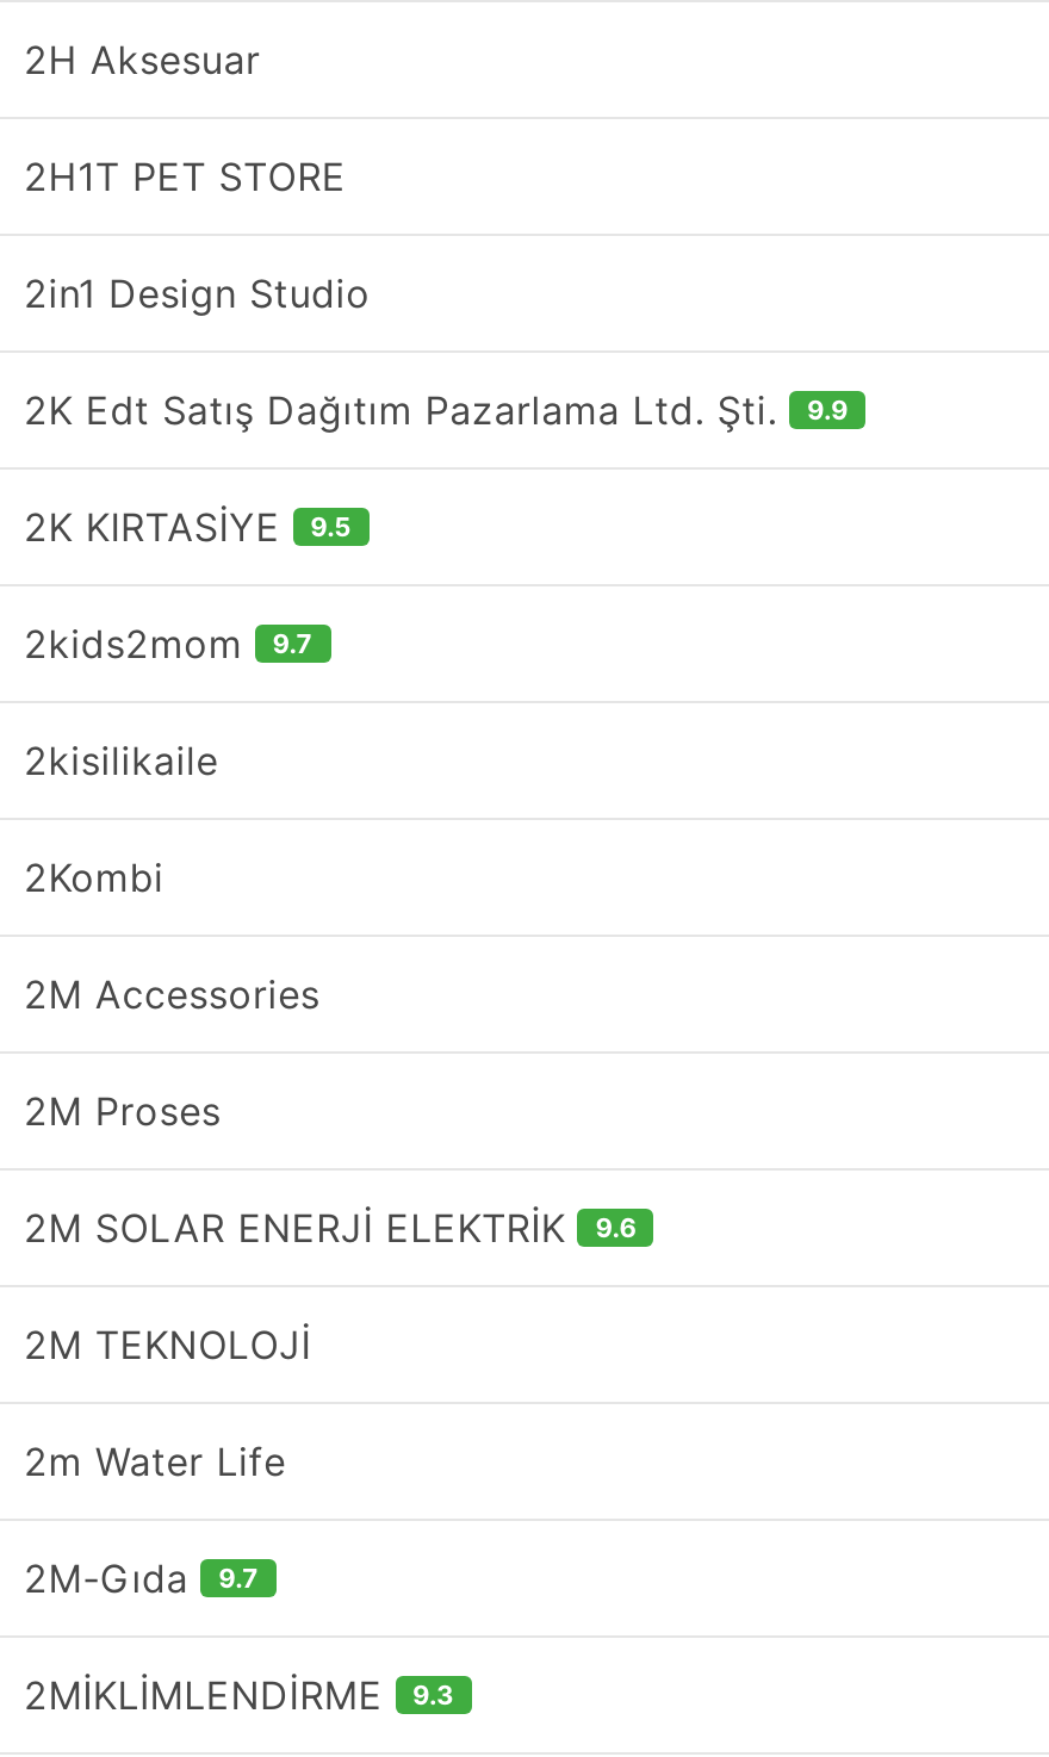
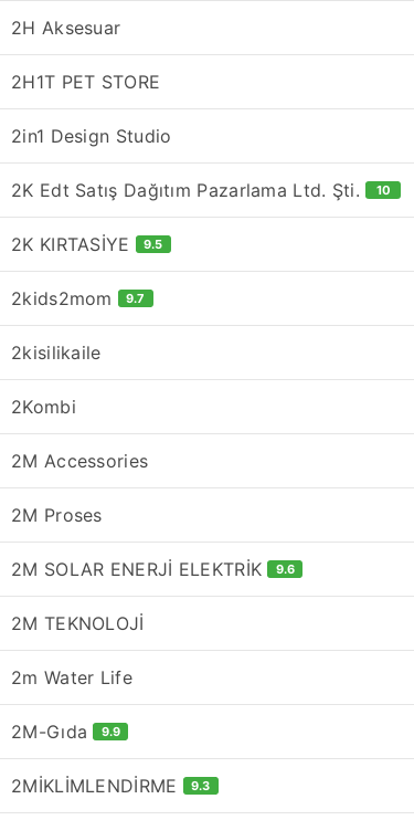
[24,386,848,434] 2K Edt Satış Dağıtım Pazarlama Ltd. Şti. 9.9 -> [11,179,390,201] 2K Edt Satış Dağıtım Pazarlama Ltd. Şti. 10
[24,1554,259,1602] 2M-Gıda 9.7 -> [11,721,120,743] 2M-Gıda 9.9

